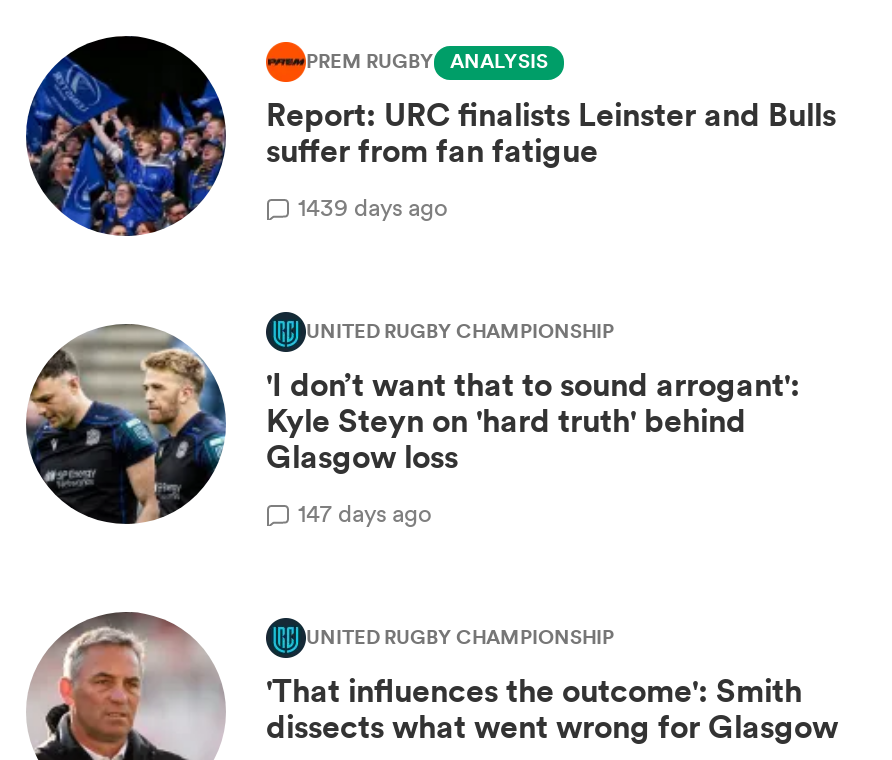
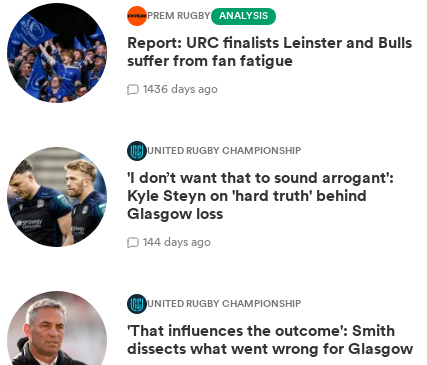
[298,189,448,223] 1439 days ago -> [143,80,218,97] 1436 days ago
[298,495,432,529] 147 days ago -> [143,233,211,250] 144 days ago

